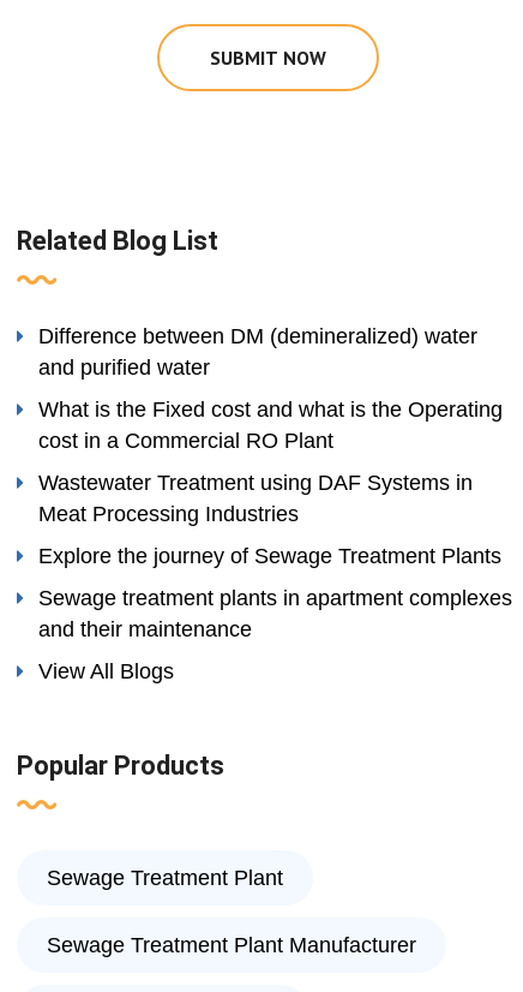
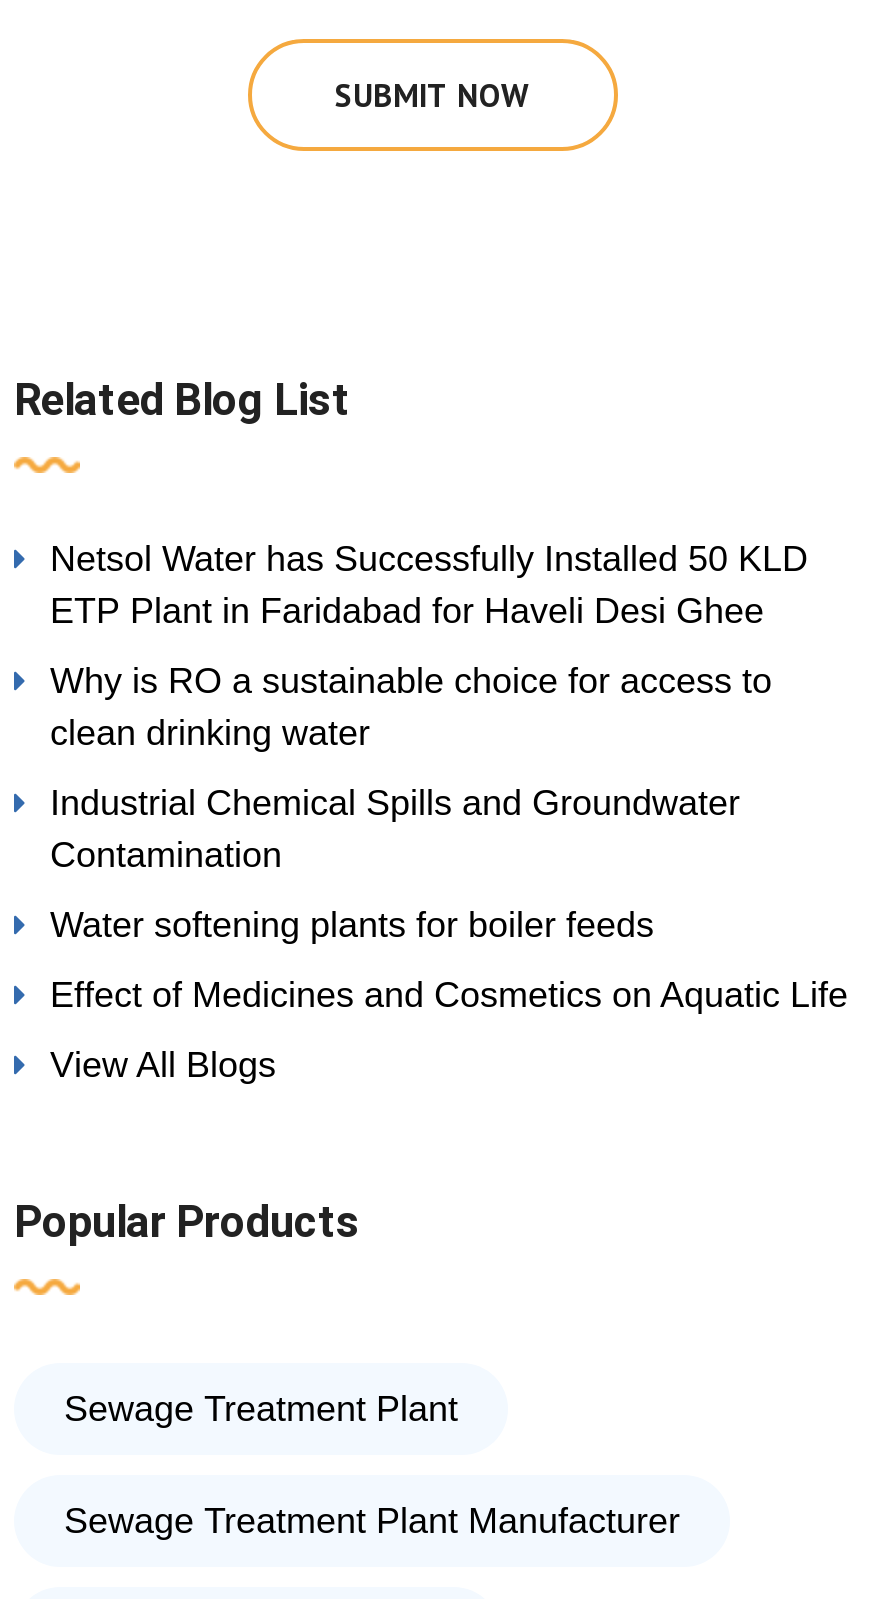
[38,325,477,380] Difference between DM (demineralized) water | and purified water -> [50,539,808,631] Netsol Water has Successfully Installed 50 KLD | ETP Plant in Faridabad for Haveli Desi Ghee
[38,398,503,453] What is the Fixed cost and what is the Operating | cost in a Commercial RO Plant -> [50,661,772,753] Why is RO a sustainable choice for access to | clean drinking water
[38,471,473,526] Wastewater Treatment using DAF Systems in | Meat Processing Industries -> [50,783,740,875] Industrial Chemical Spills and Groundwater | Contamination
[38,544,501,568] Explore the journey of Sewage Treatment Plants -> [50,905,654,945] Water softening plants for boiler feeds
[38,586,512,642] Sewage treatment plants in apartment complexes | and their maintenance -> [50,975,848,1015] Effect of Medicines and Cosmetics on Aquatic Life

